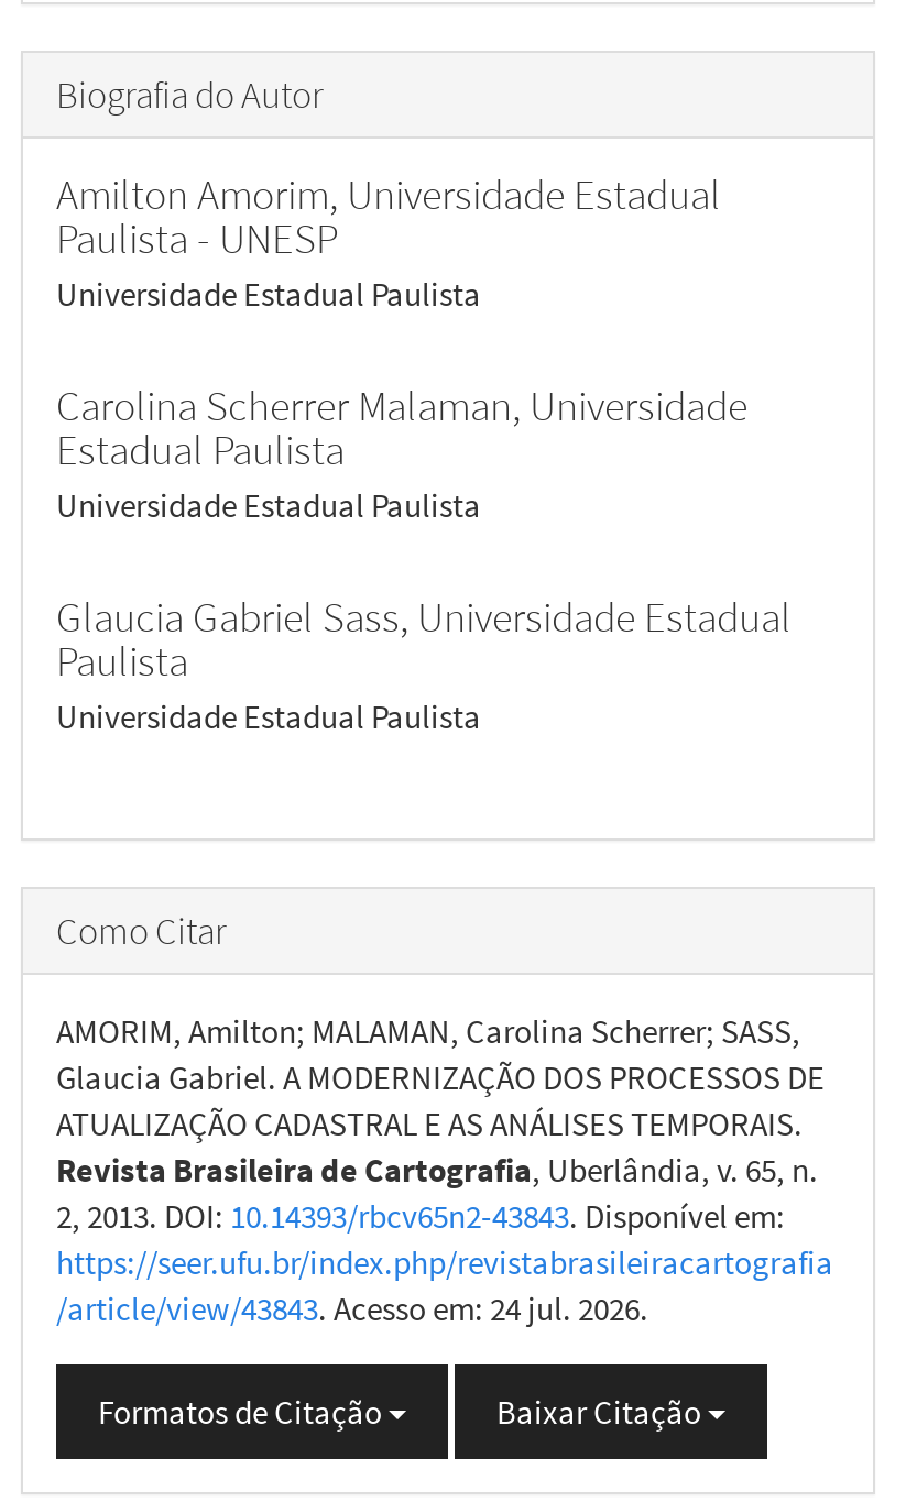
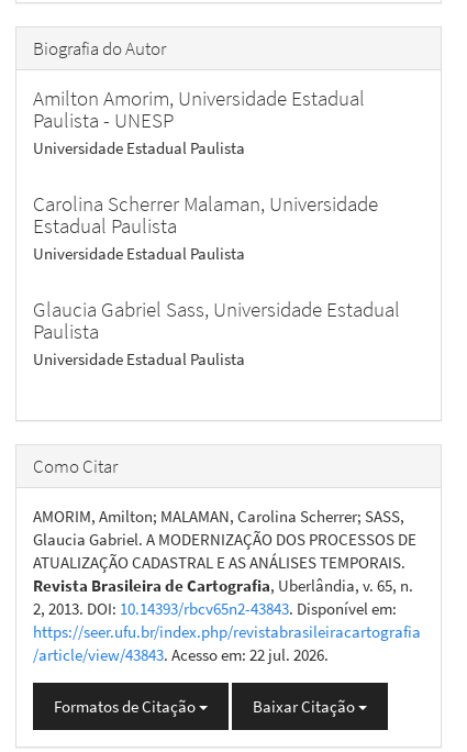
[56,1286,648,1328] /article/view/43843. Acesso em: 24 jul. 2026. -> [33,644,329,665] /article/view/43843. Acesso em: 22 jul. 2026.

